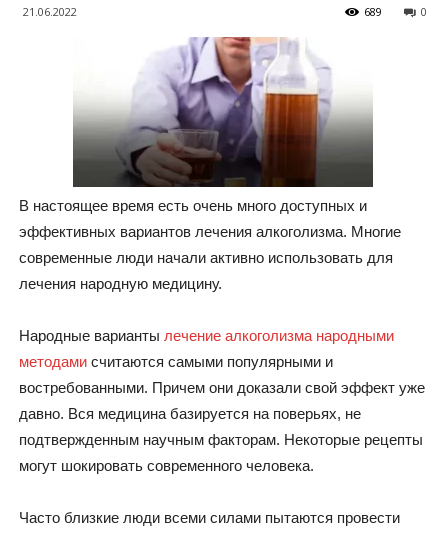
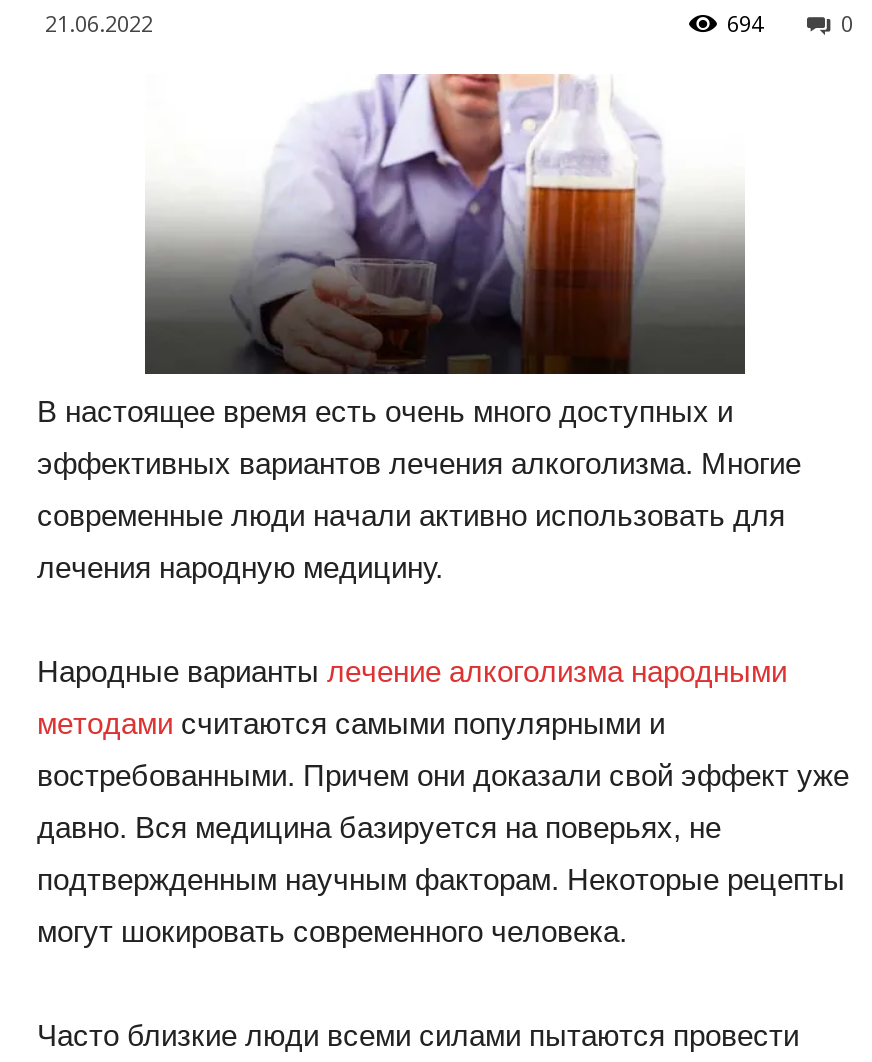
[364,4,382,19] 689 -> [727,8,763,38] 694

